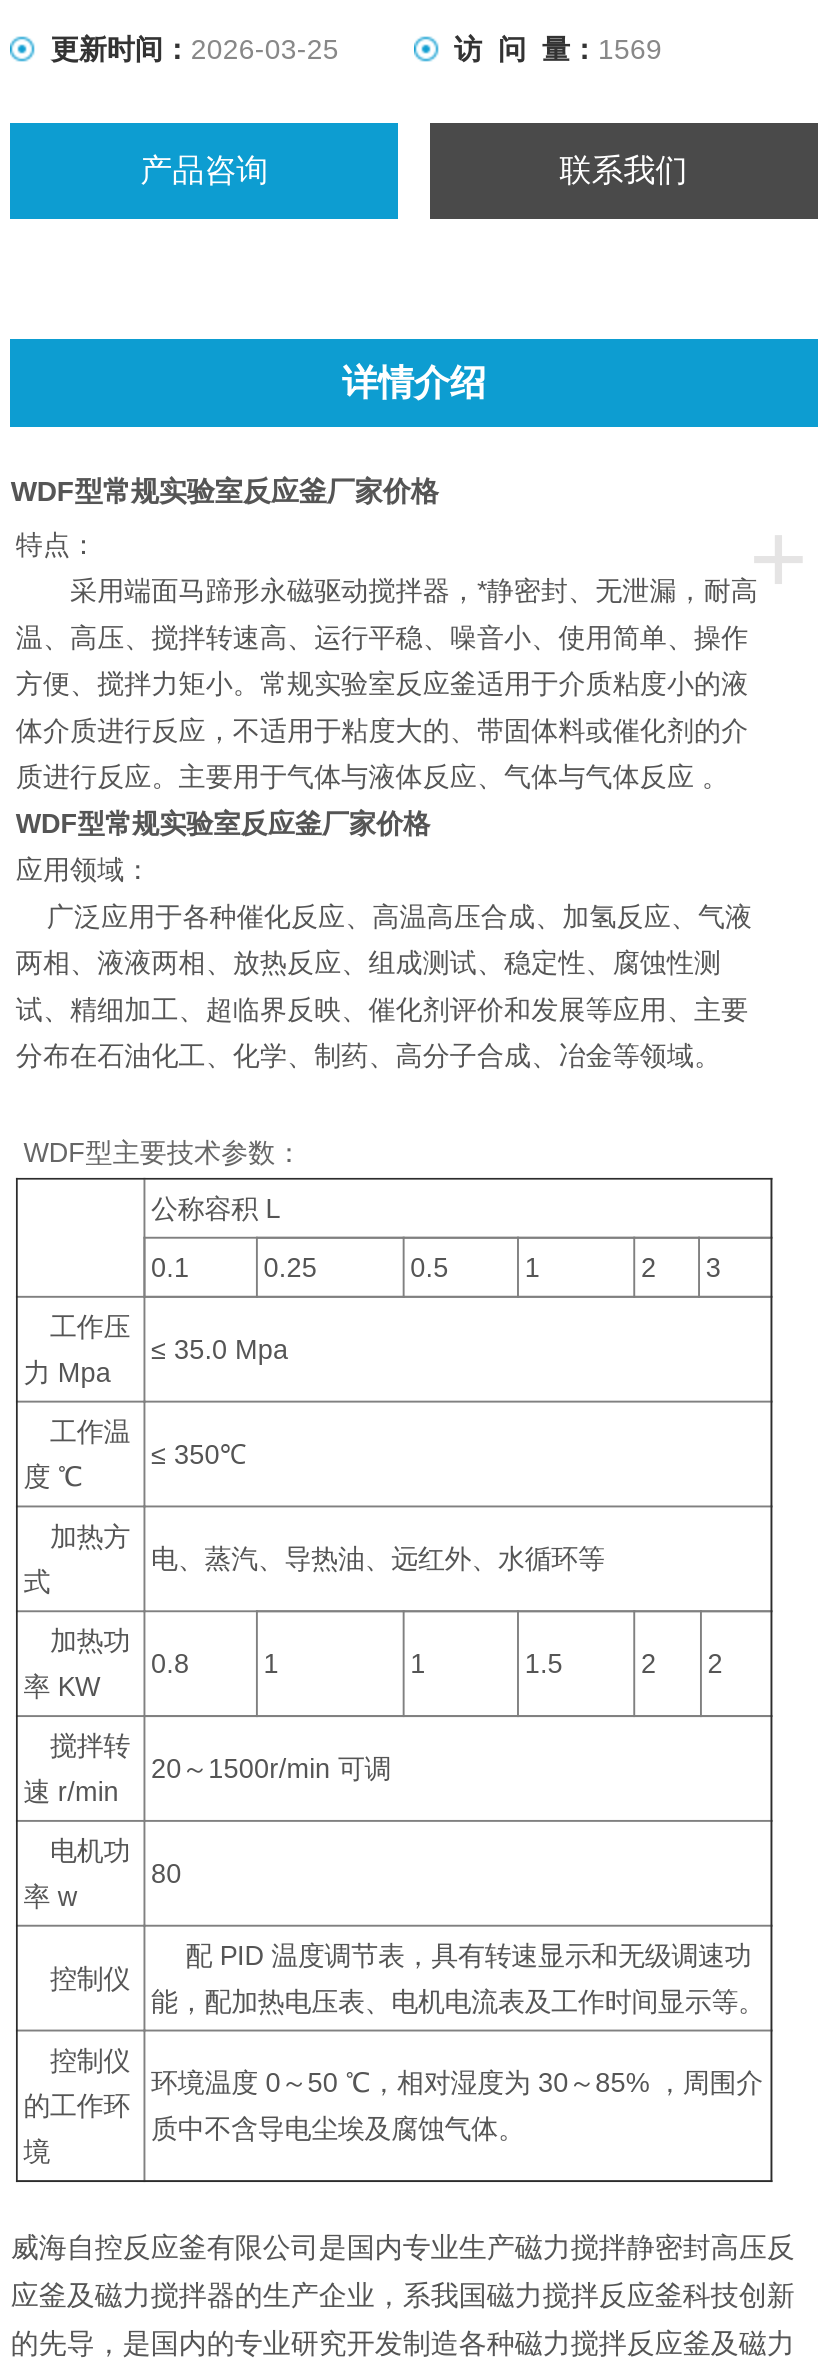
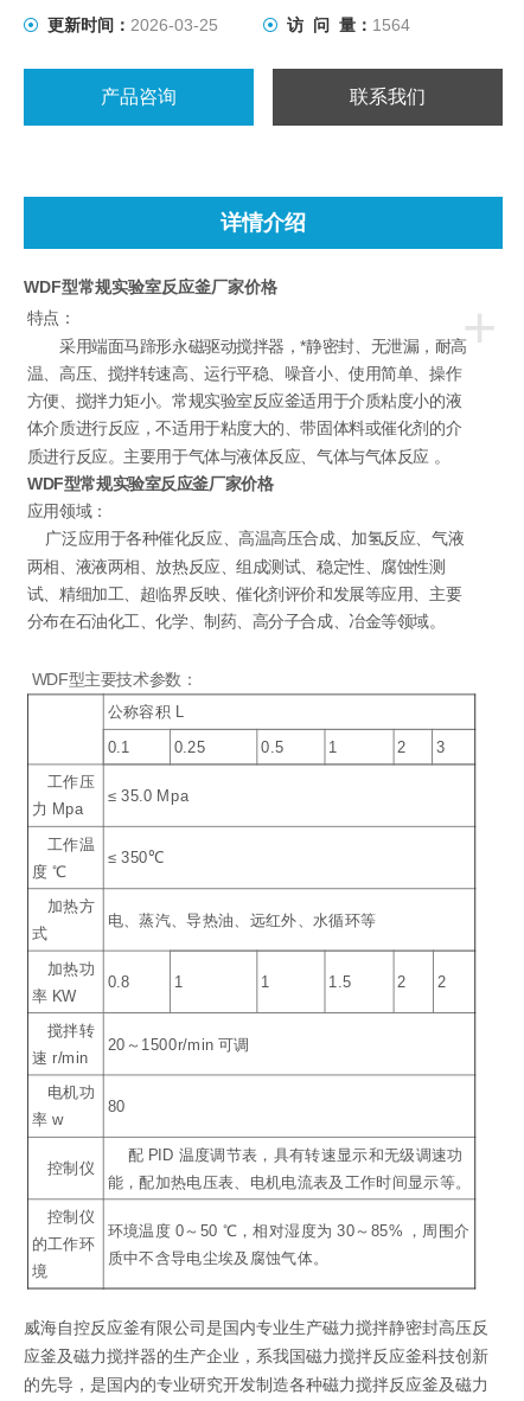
[454,33,662,65] 访 问 量：1569 -> [287,16,410,35] 访 问 量：1564

